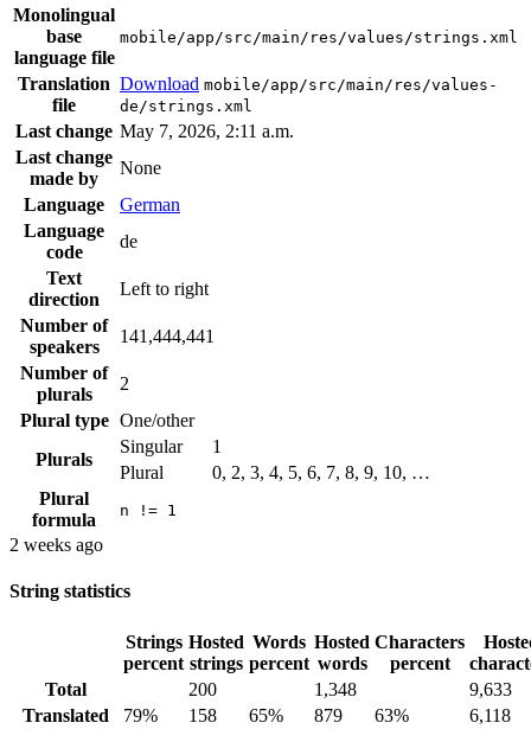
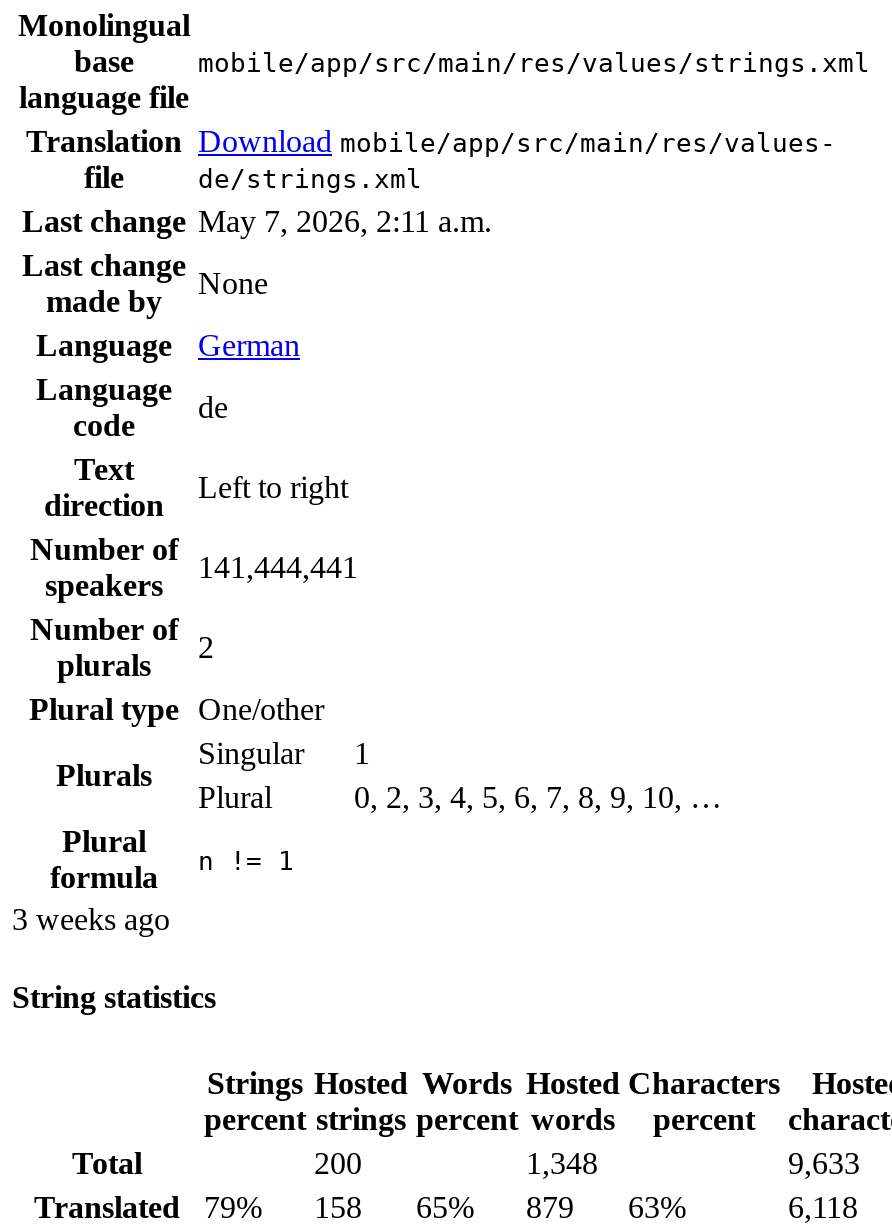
[9,535,103,555] 2 weeks ago -> [12,902,170,936] 3 weeks ago

